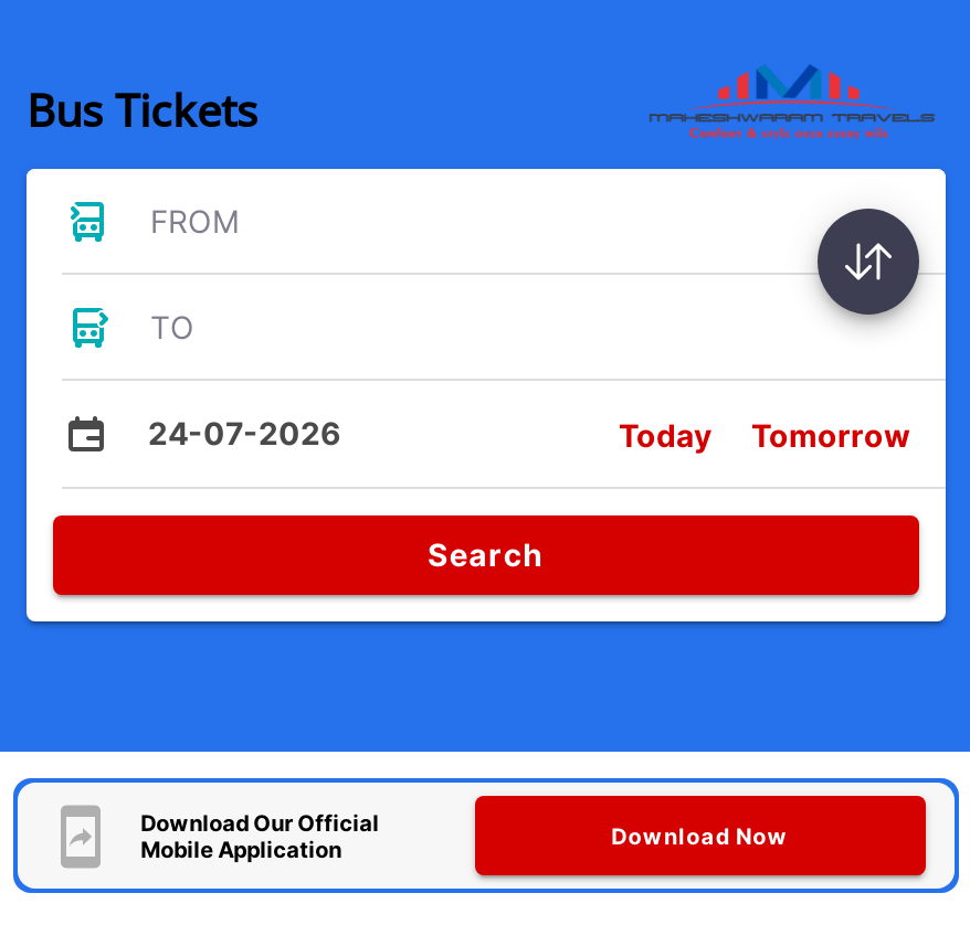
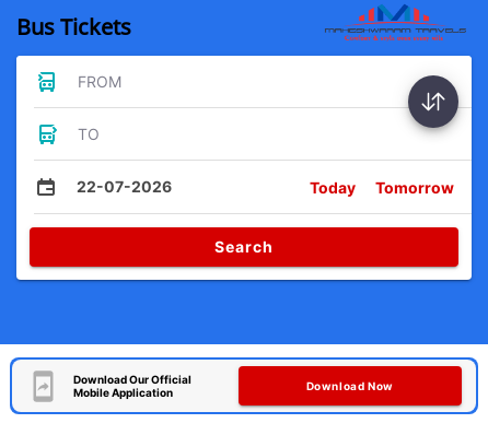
[148,414,340,451] 24-07-2026 -> [77,177,172,196] 22-07-2026

